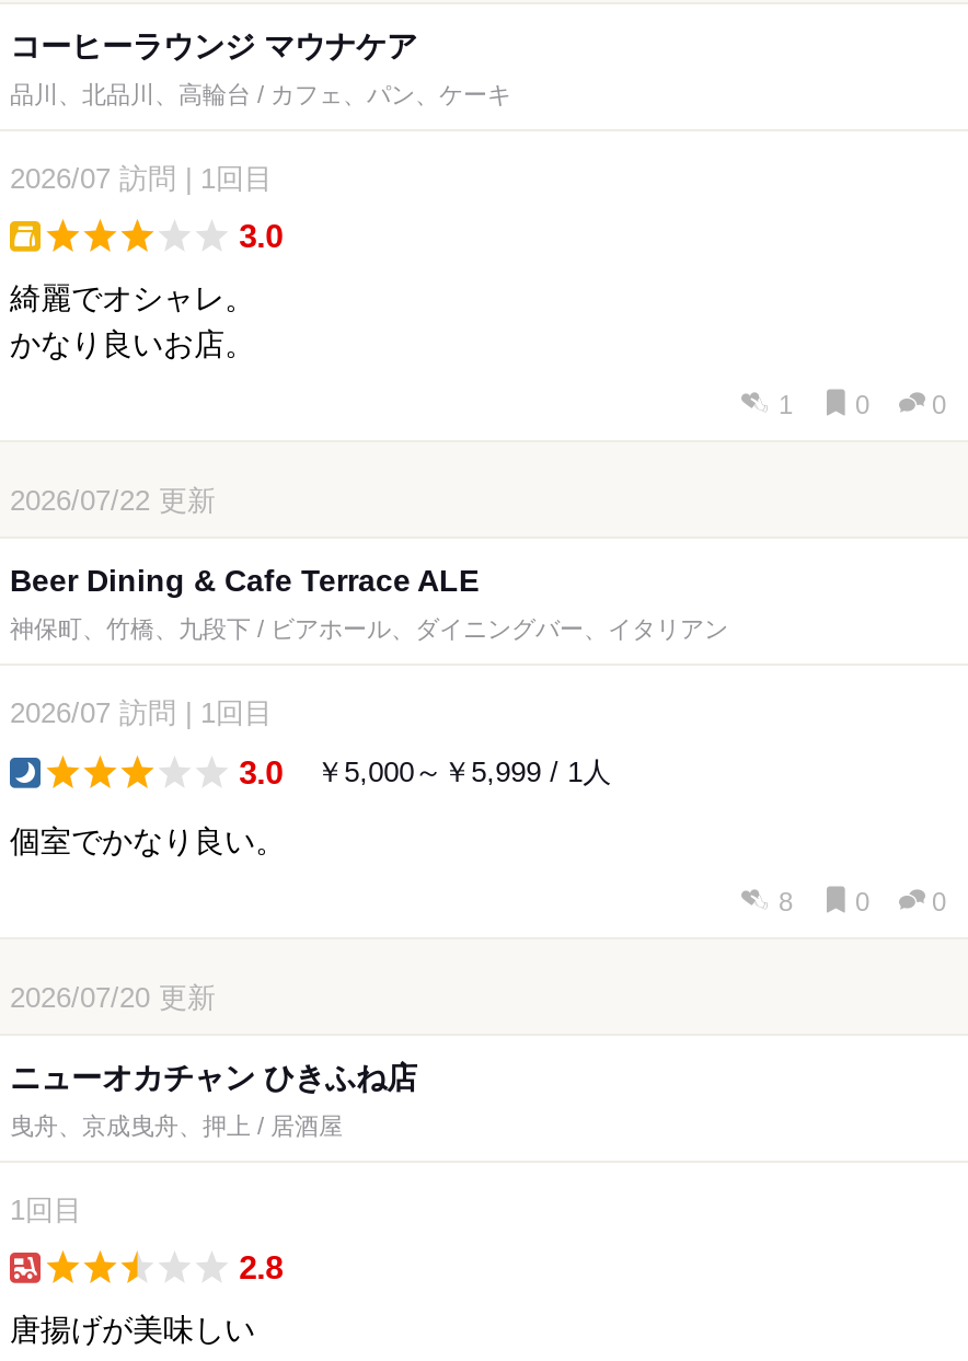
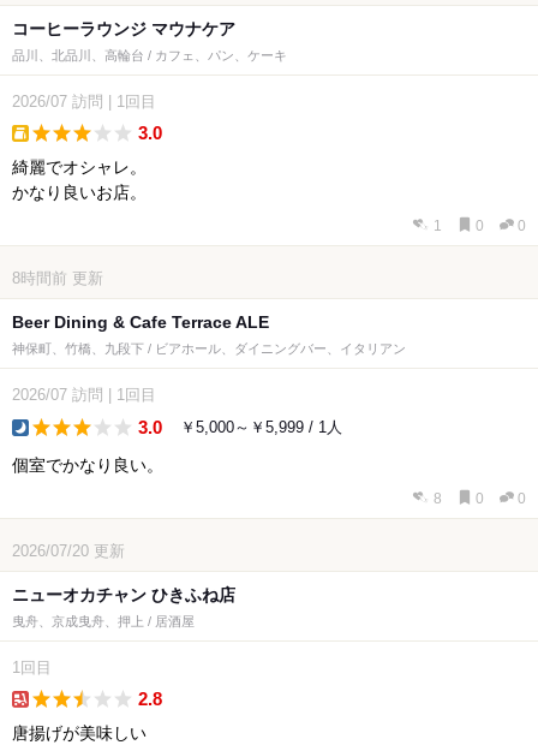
[10,484,216,516] 2026/07/22更新 -> [12,269,103,287] 8時間前更新

